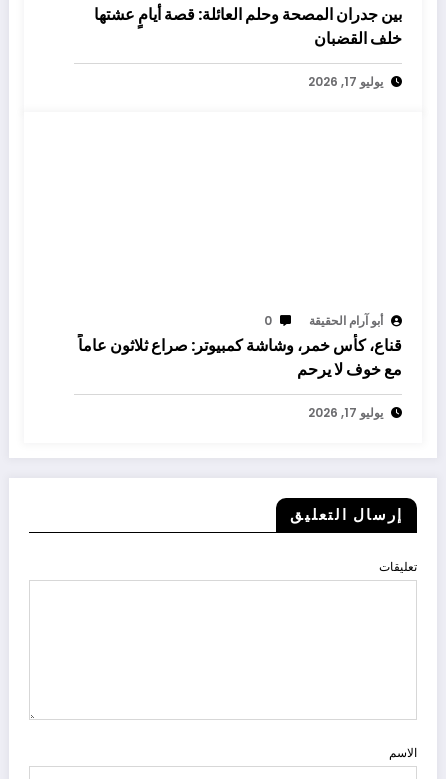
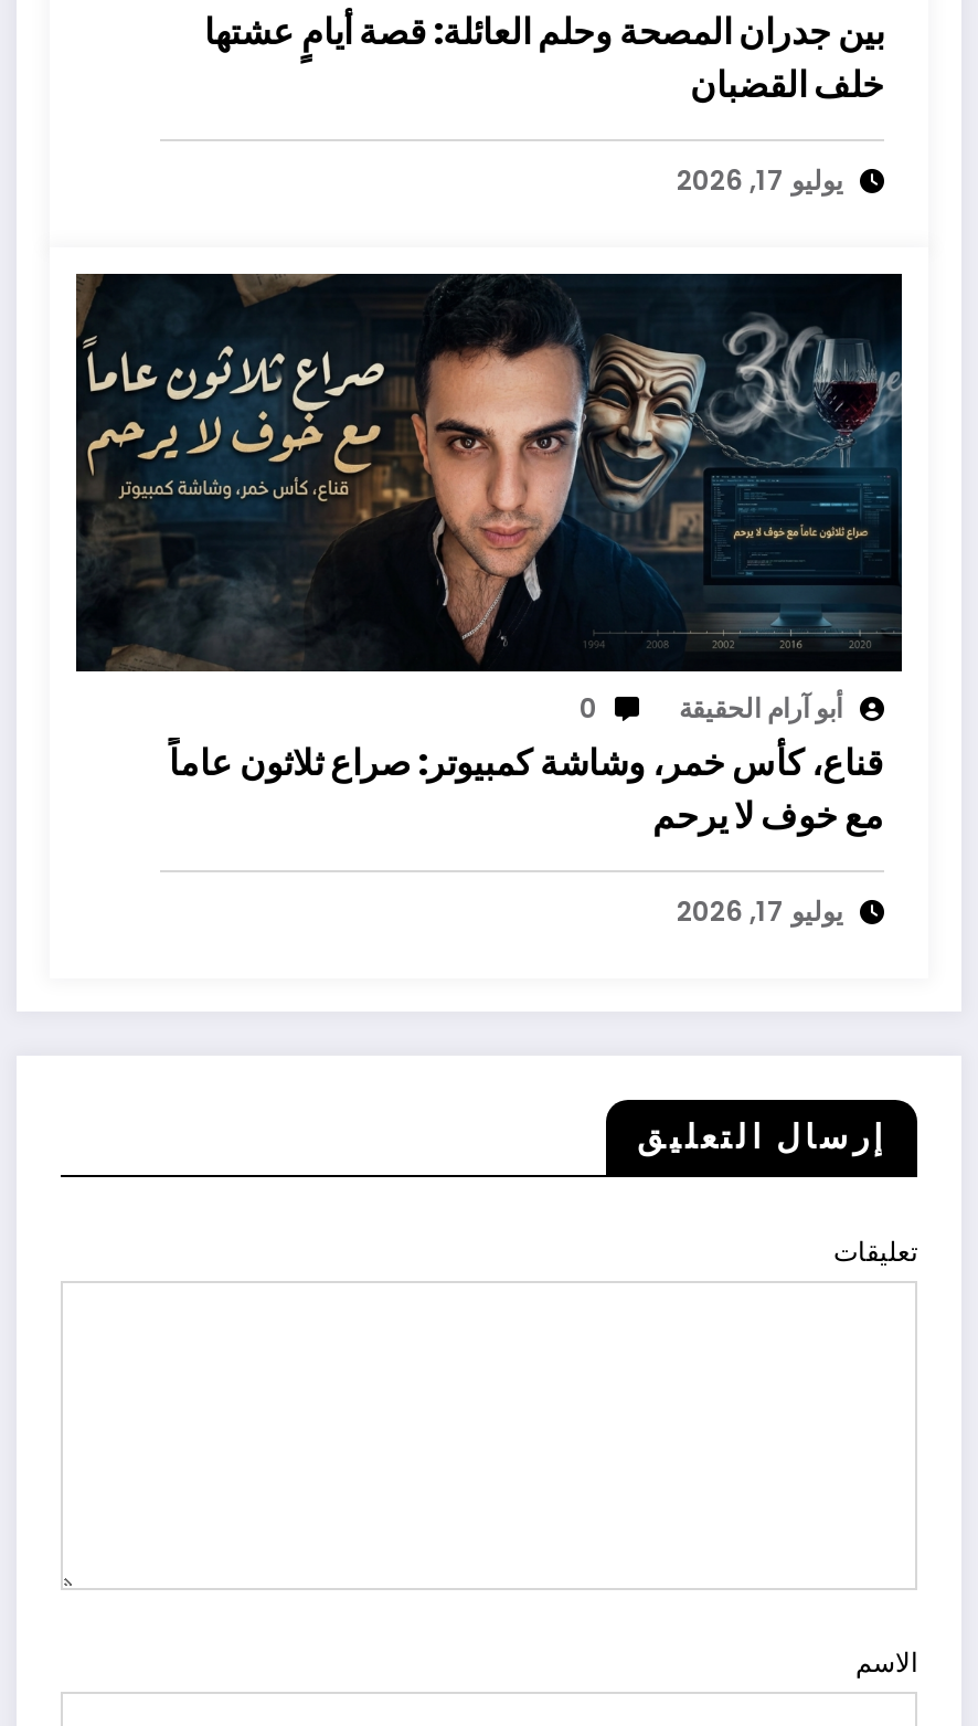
none -> [74,272,904,674] [image]

